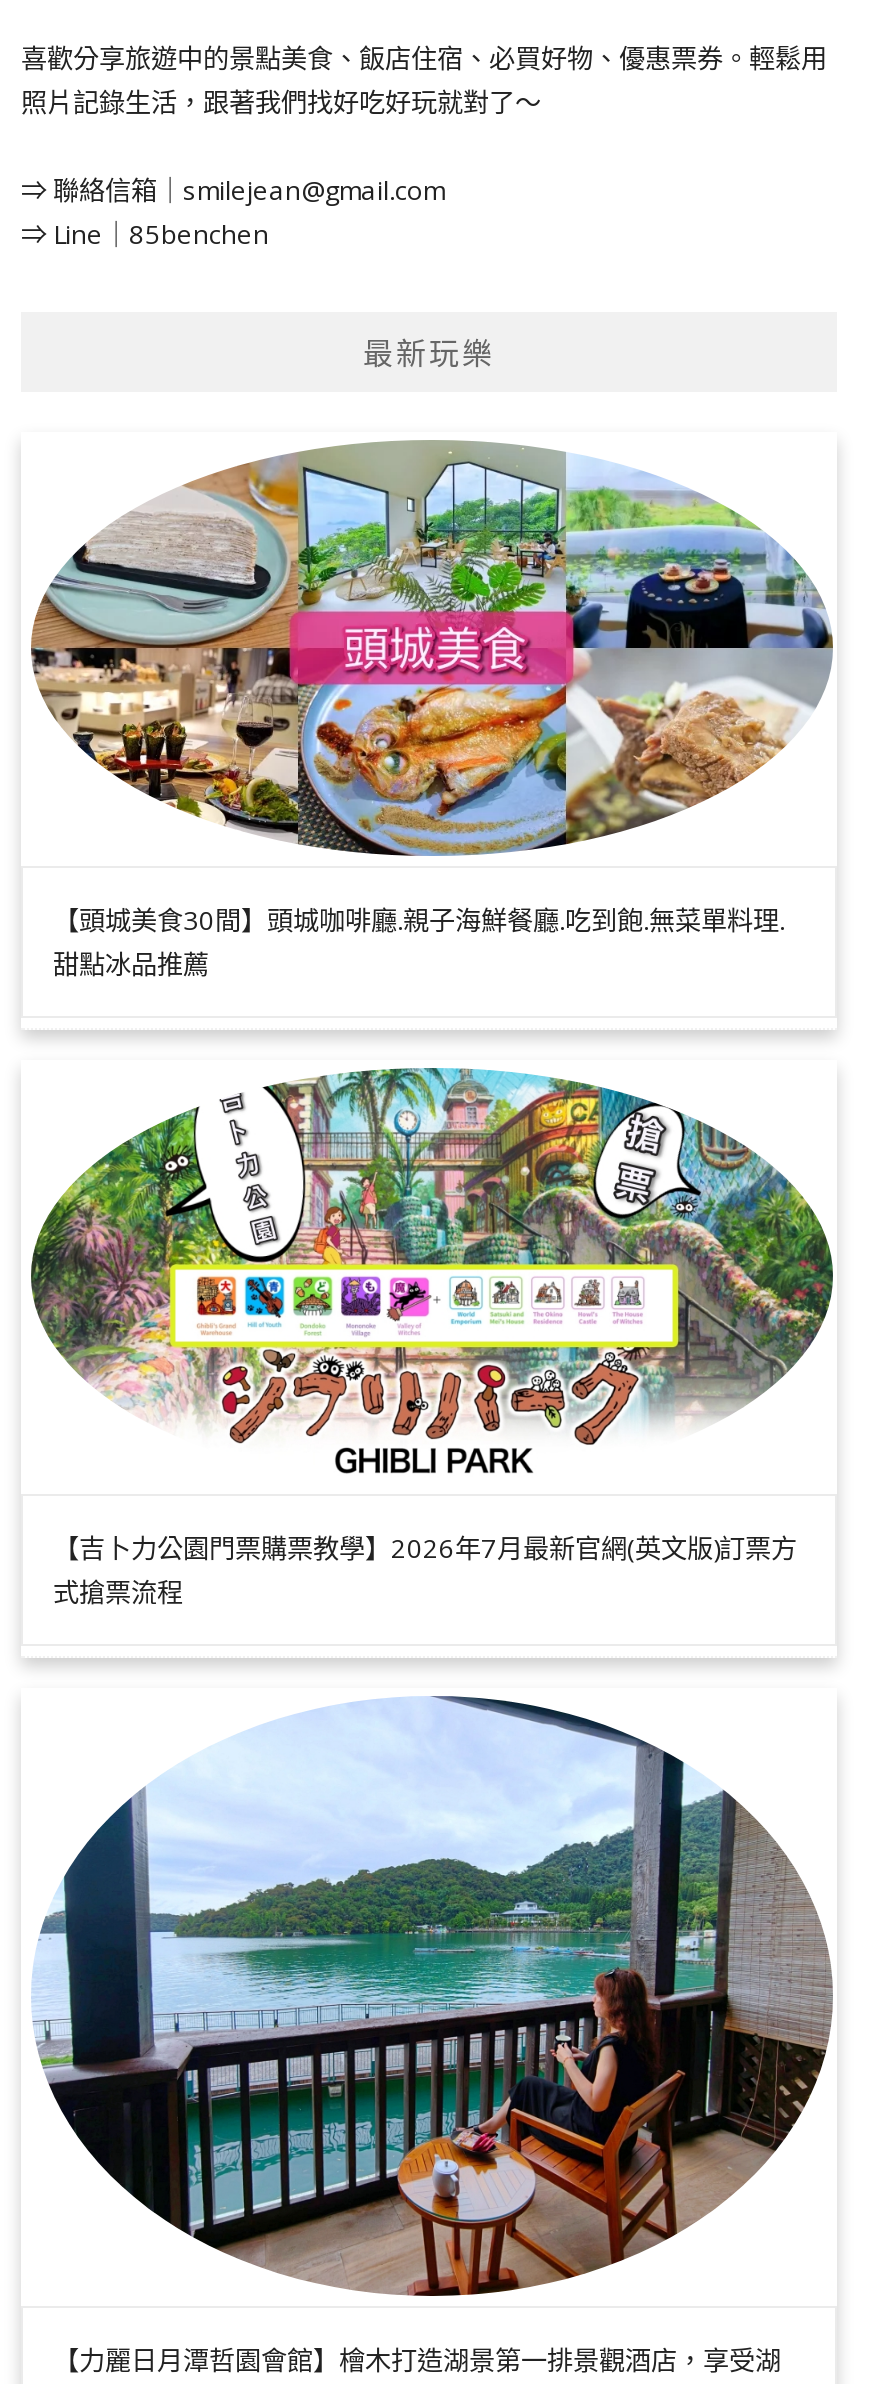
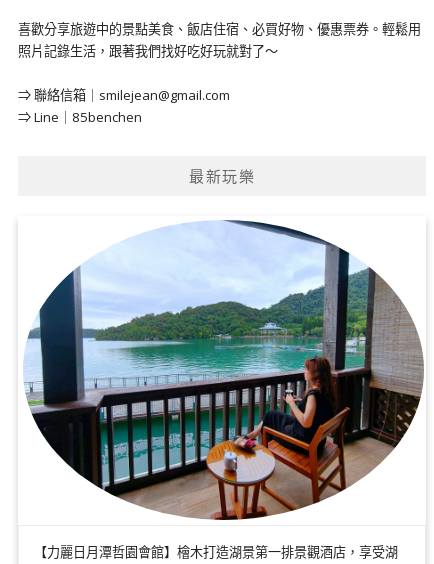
[29,440,835,983] [image] | 【頭城美食30間】頭城咖啡廳.親子海鮮餐廳.吃到飽.無菜單料理. | 甜點冰品推薦 -> none
[29,1066,835,1611] [image] | 【吉卜力公園門票購票教學】2026年7月最新官網(英文版)訂票方 | 式搶票流程 -> none

